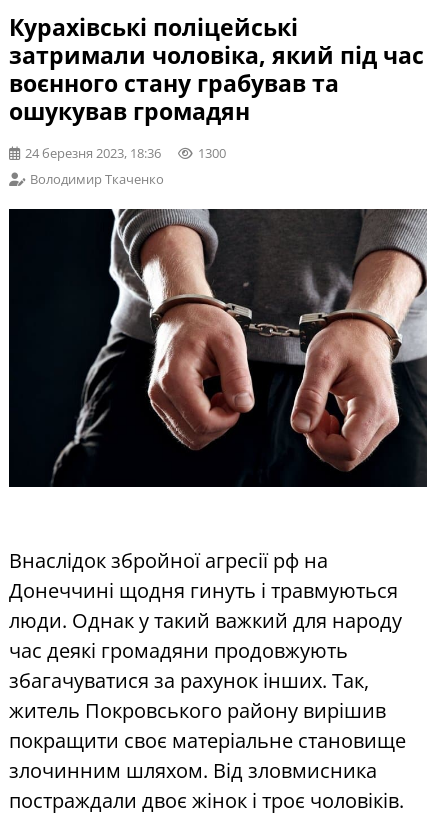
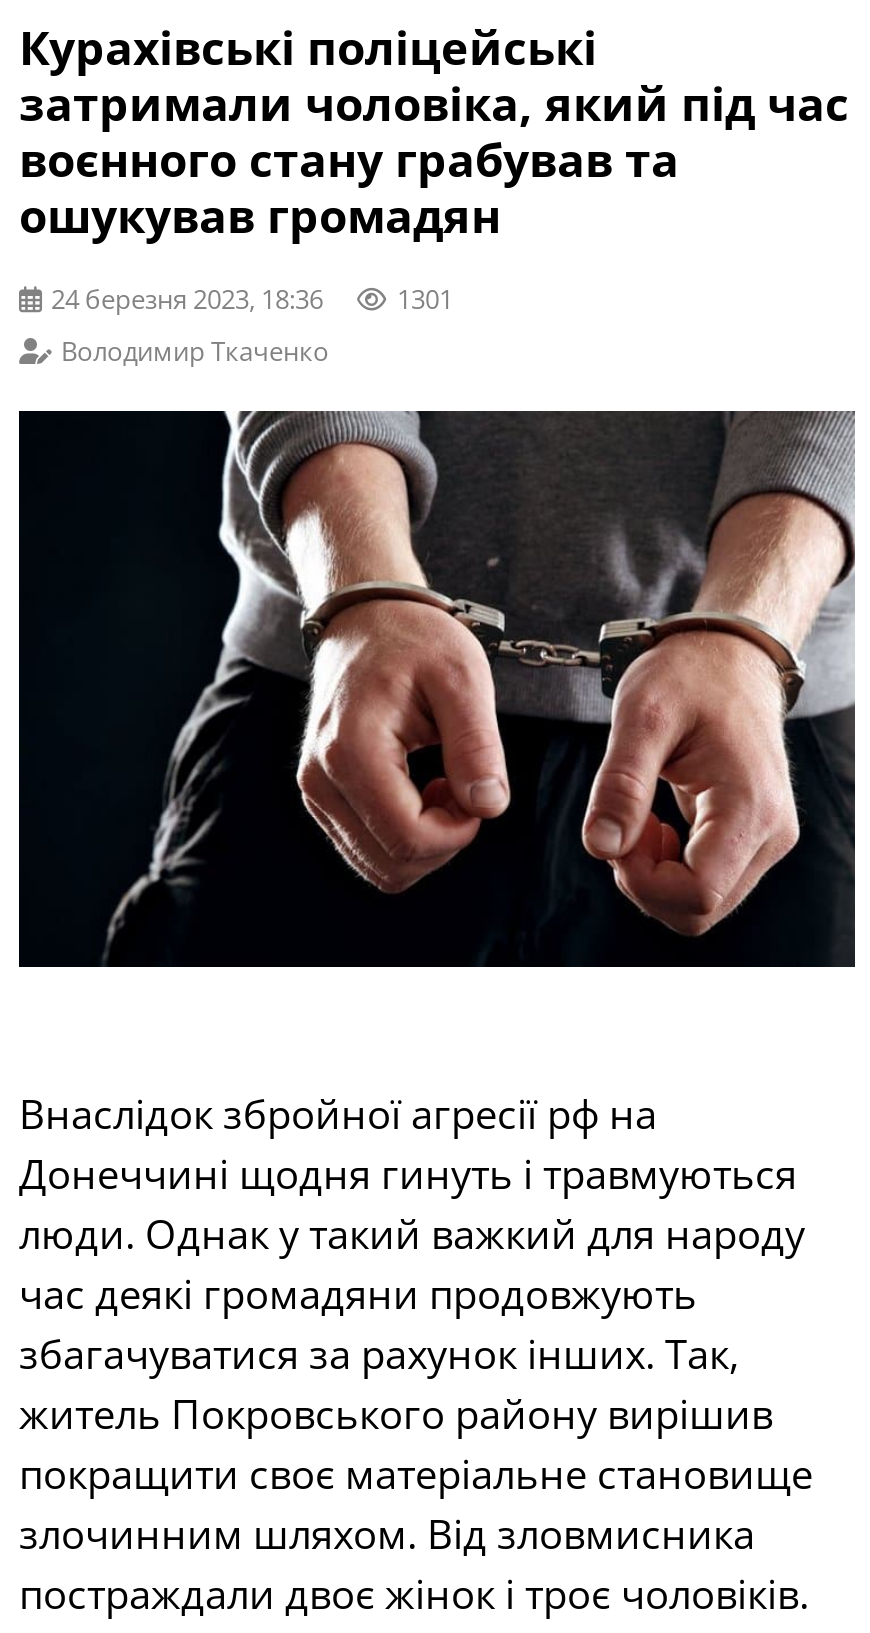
[198,144,226,162] 1300 -> [397,281,453,317] 1301

